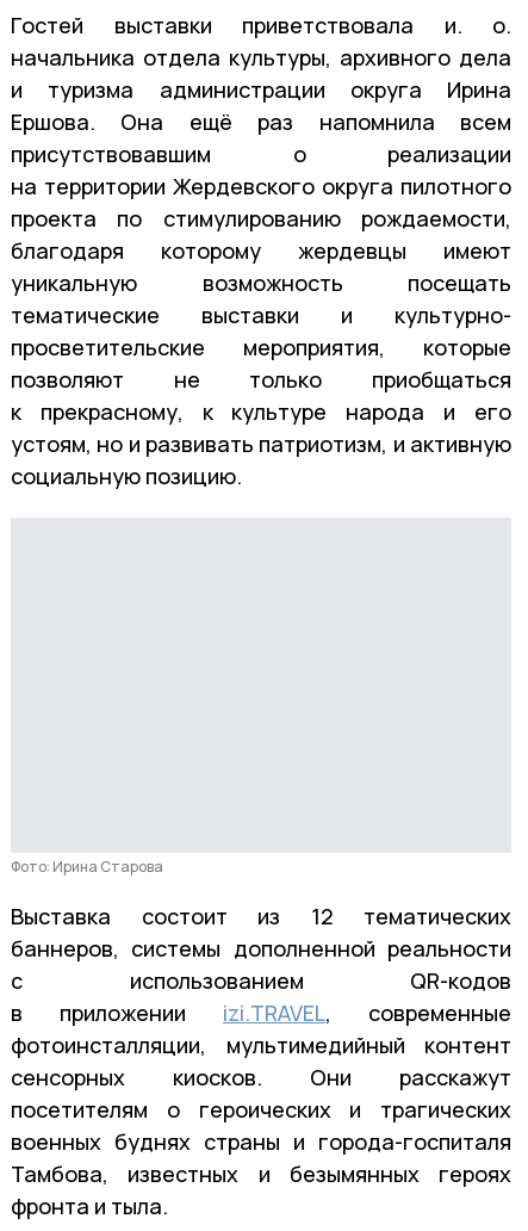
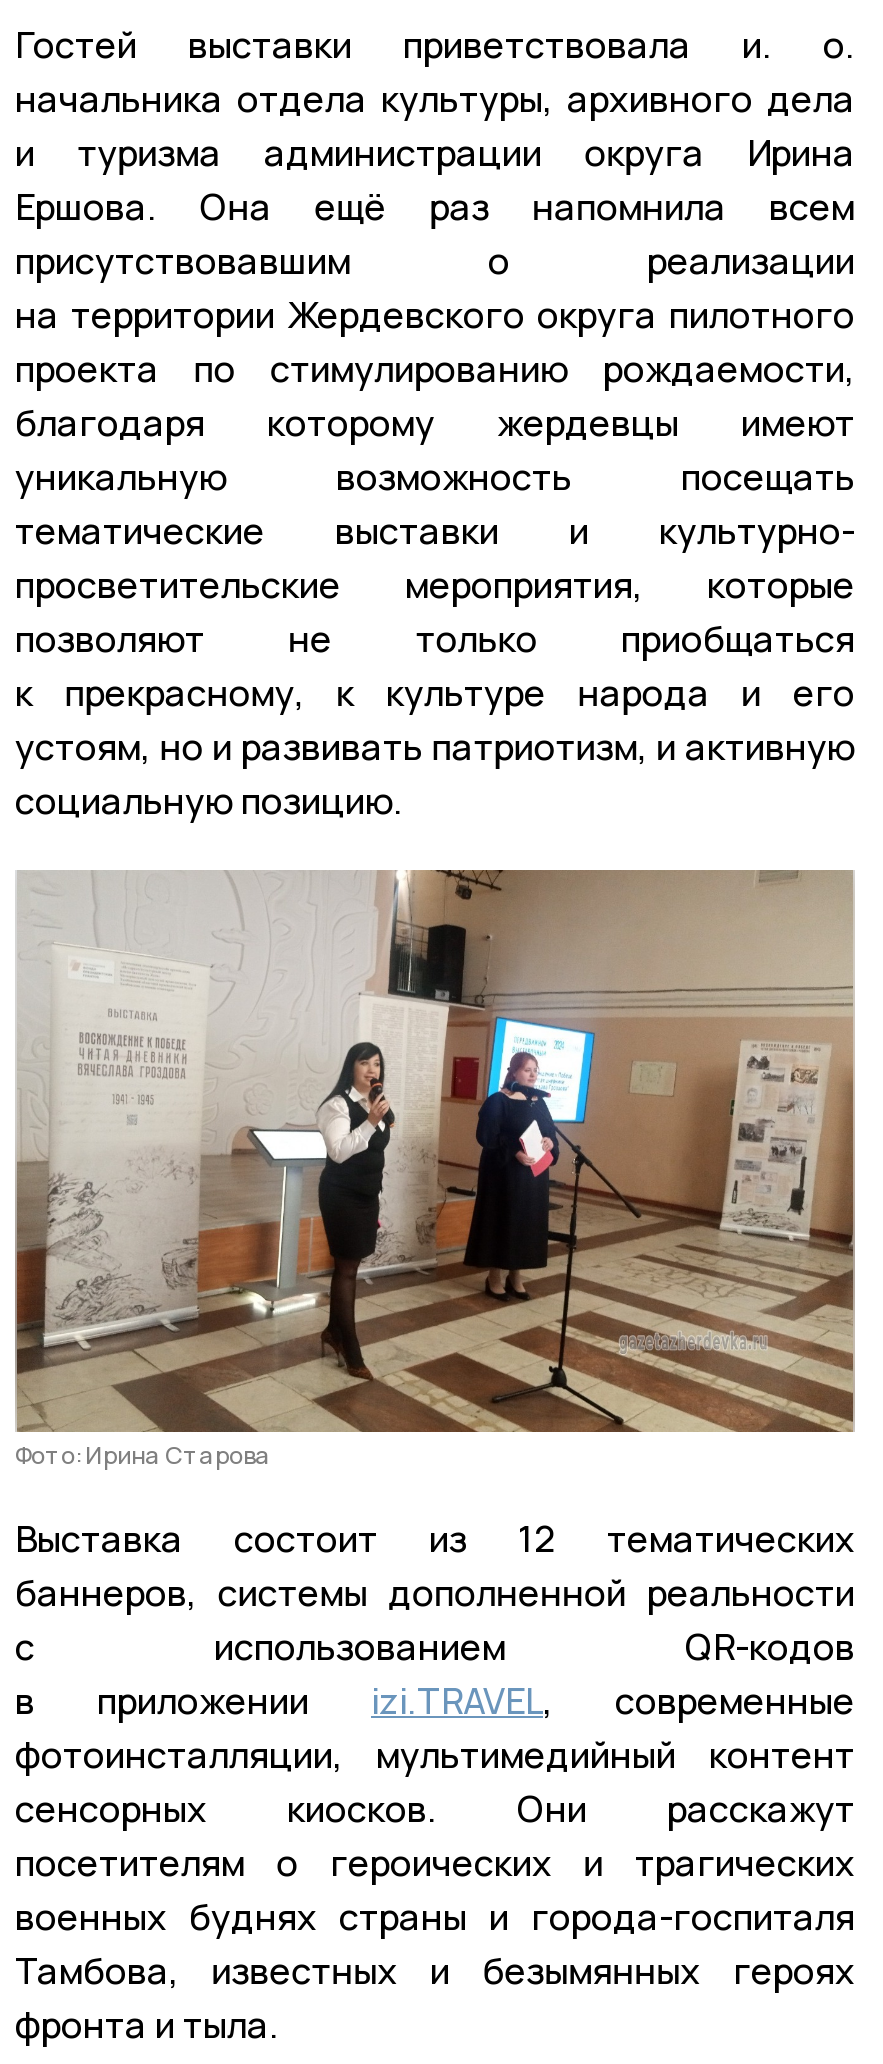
none -> [15,868,855,1434] [image]

